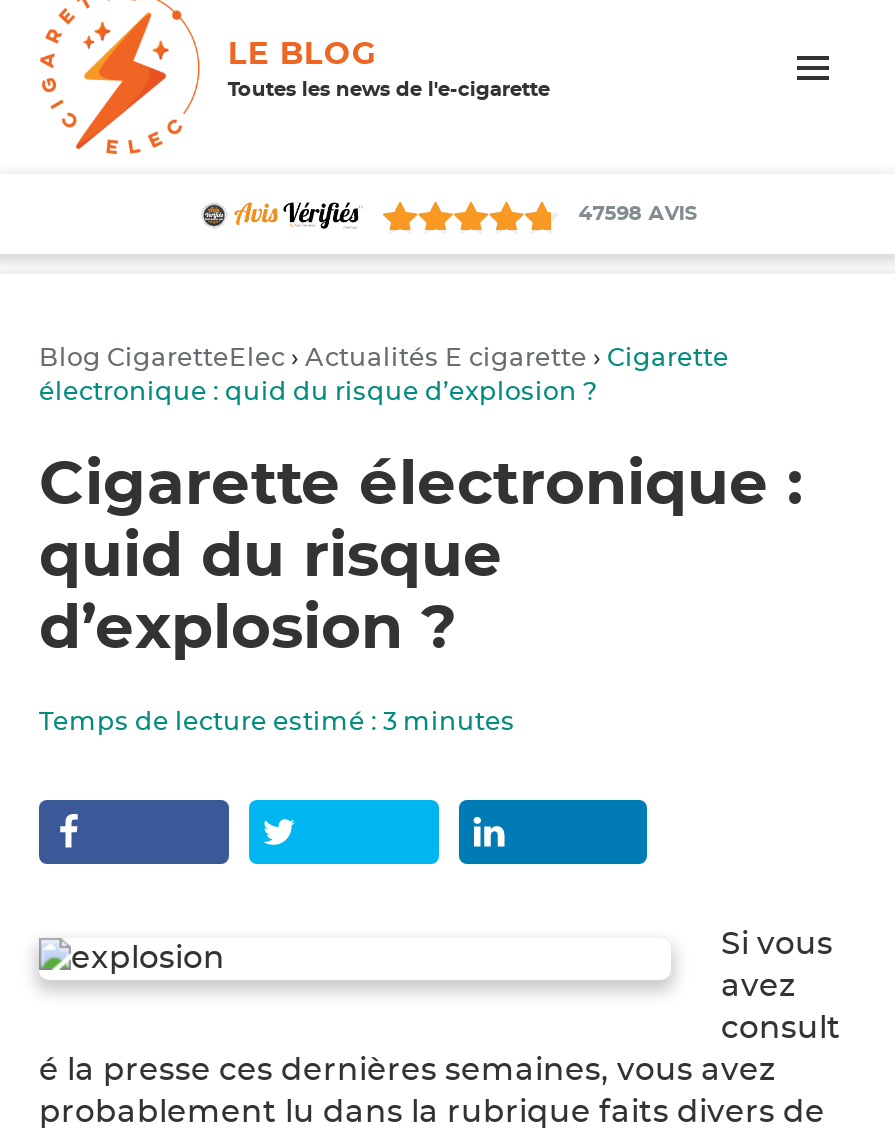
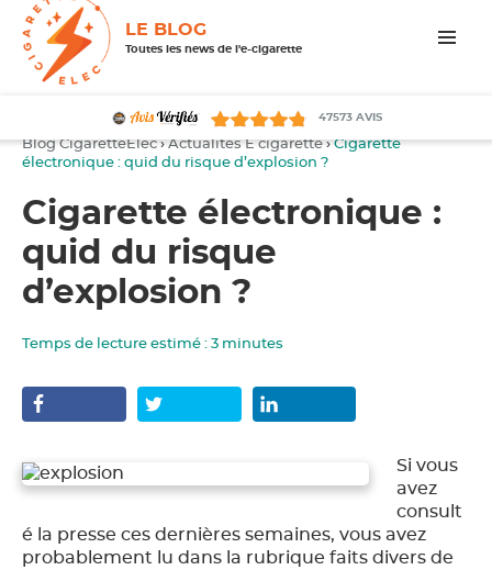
[579,204,697,224] 47598 AVIS -> [319,112,383,123] 47573 AVIS

